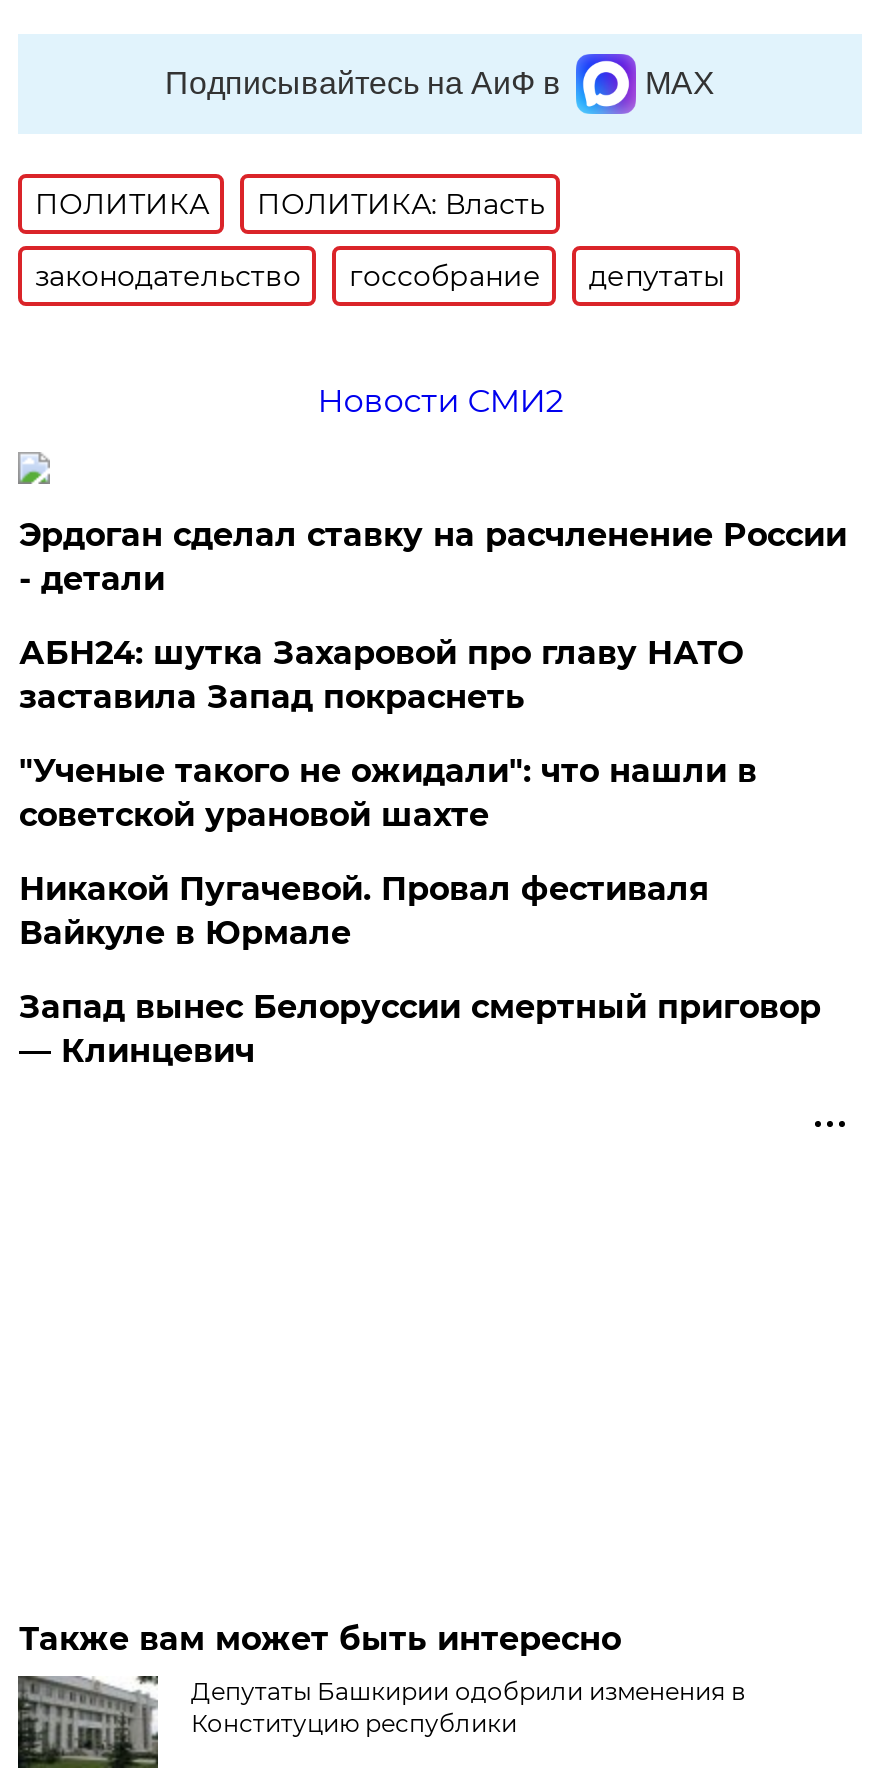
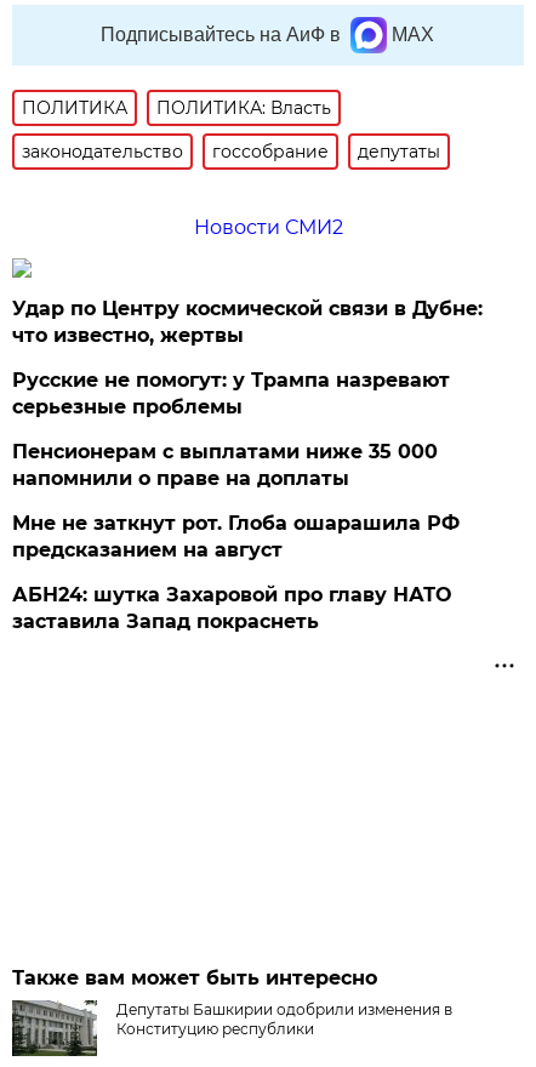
[19,516,847,598] Эрдоган сделал ставку на расчленение России | - детали -> [13,297,483,561] Удар по Центру космической связи в Дубне: | что известно, жертвы | Русские не помогут: у Трампа назревают | серьезные проблемы | Пенсионерам с выплатами ниже 35 000 | напомнили о праве на доплаты | Мне не заткнут рот. Глоба ошарашила РФ | предсказанием на август
moved [19,634,743,716] -> [13,583,452,633]: АБН24: шутка Захаровой про главу НАТО | заставила Запад покраснеть
[19,752,821,1070] "Ученые такого не ожидали": что нашли в | советской урановой шахте | Никакой Пугачевой. Провал фестиваля | Вайкуле в Юрмале | Запад вынес Белоруссии смертный приговор | — Клинцевич -> none

